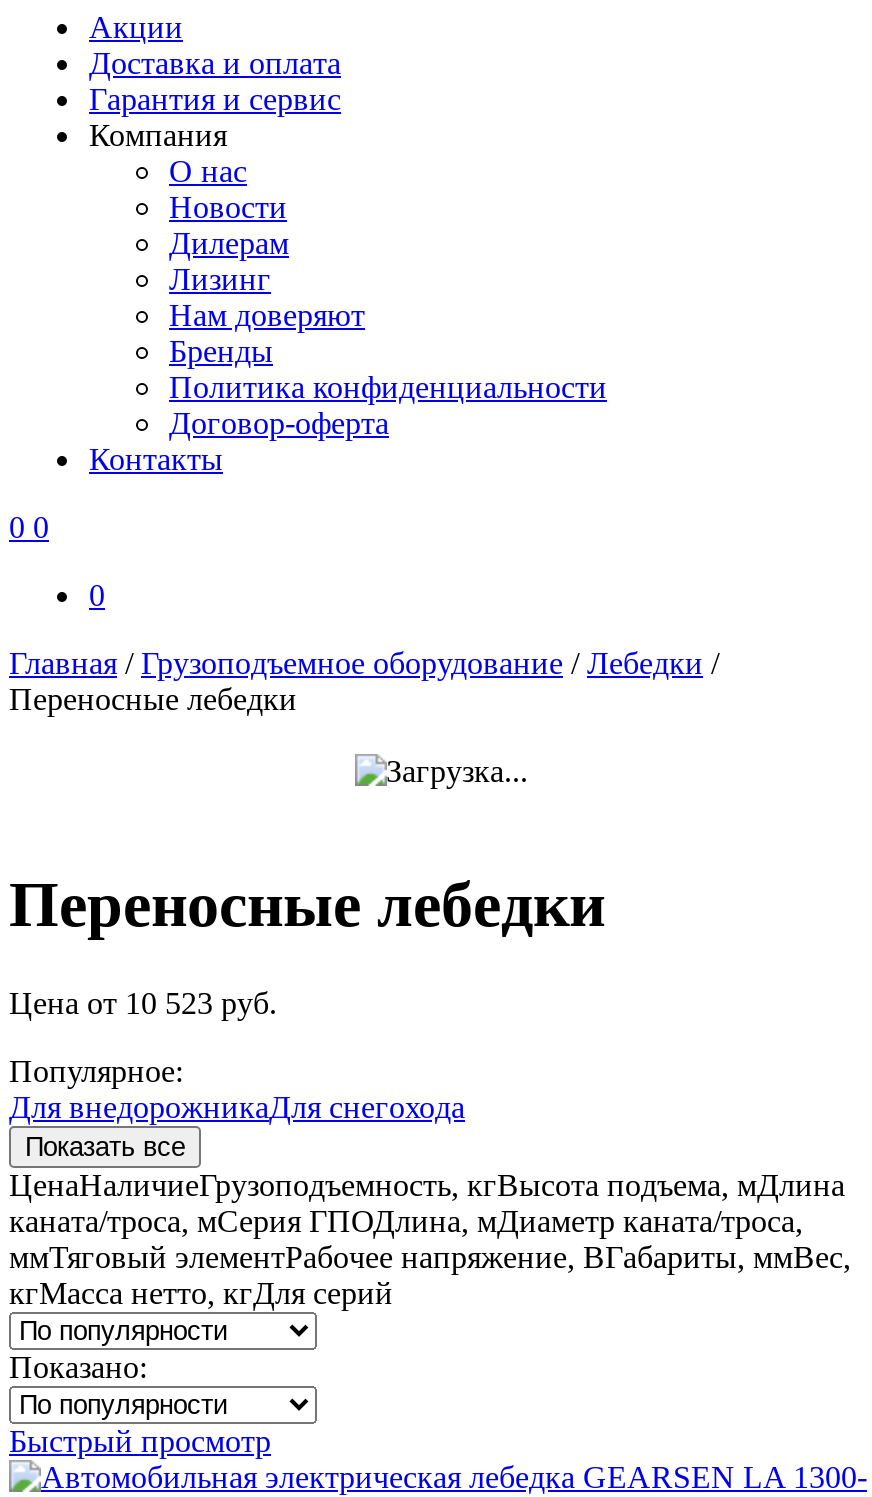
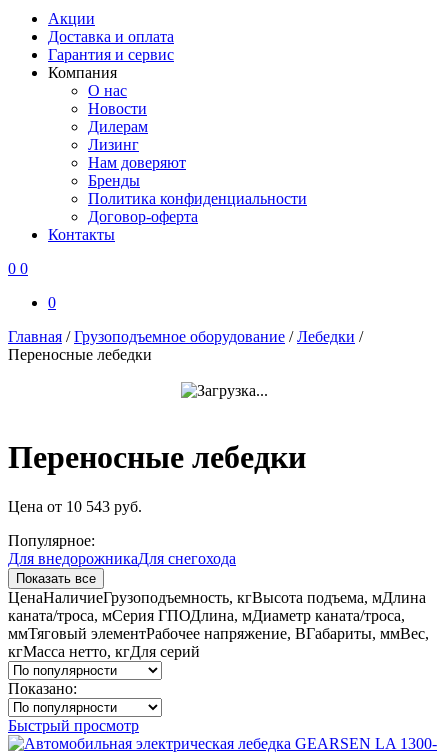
[9,986,277,1020] Цена от 10 523 руб. -> [8,498,142,515] Цена от 10 543 руб.

